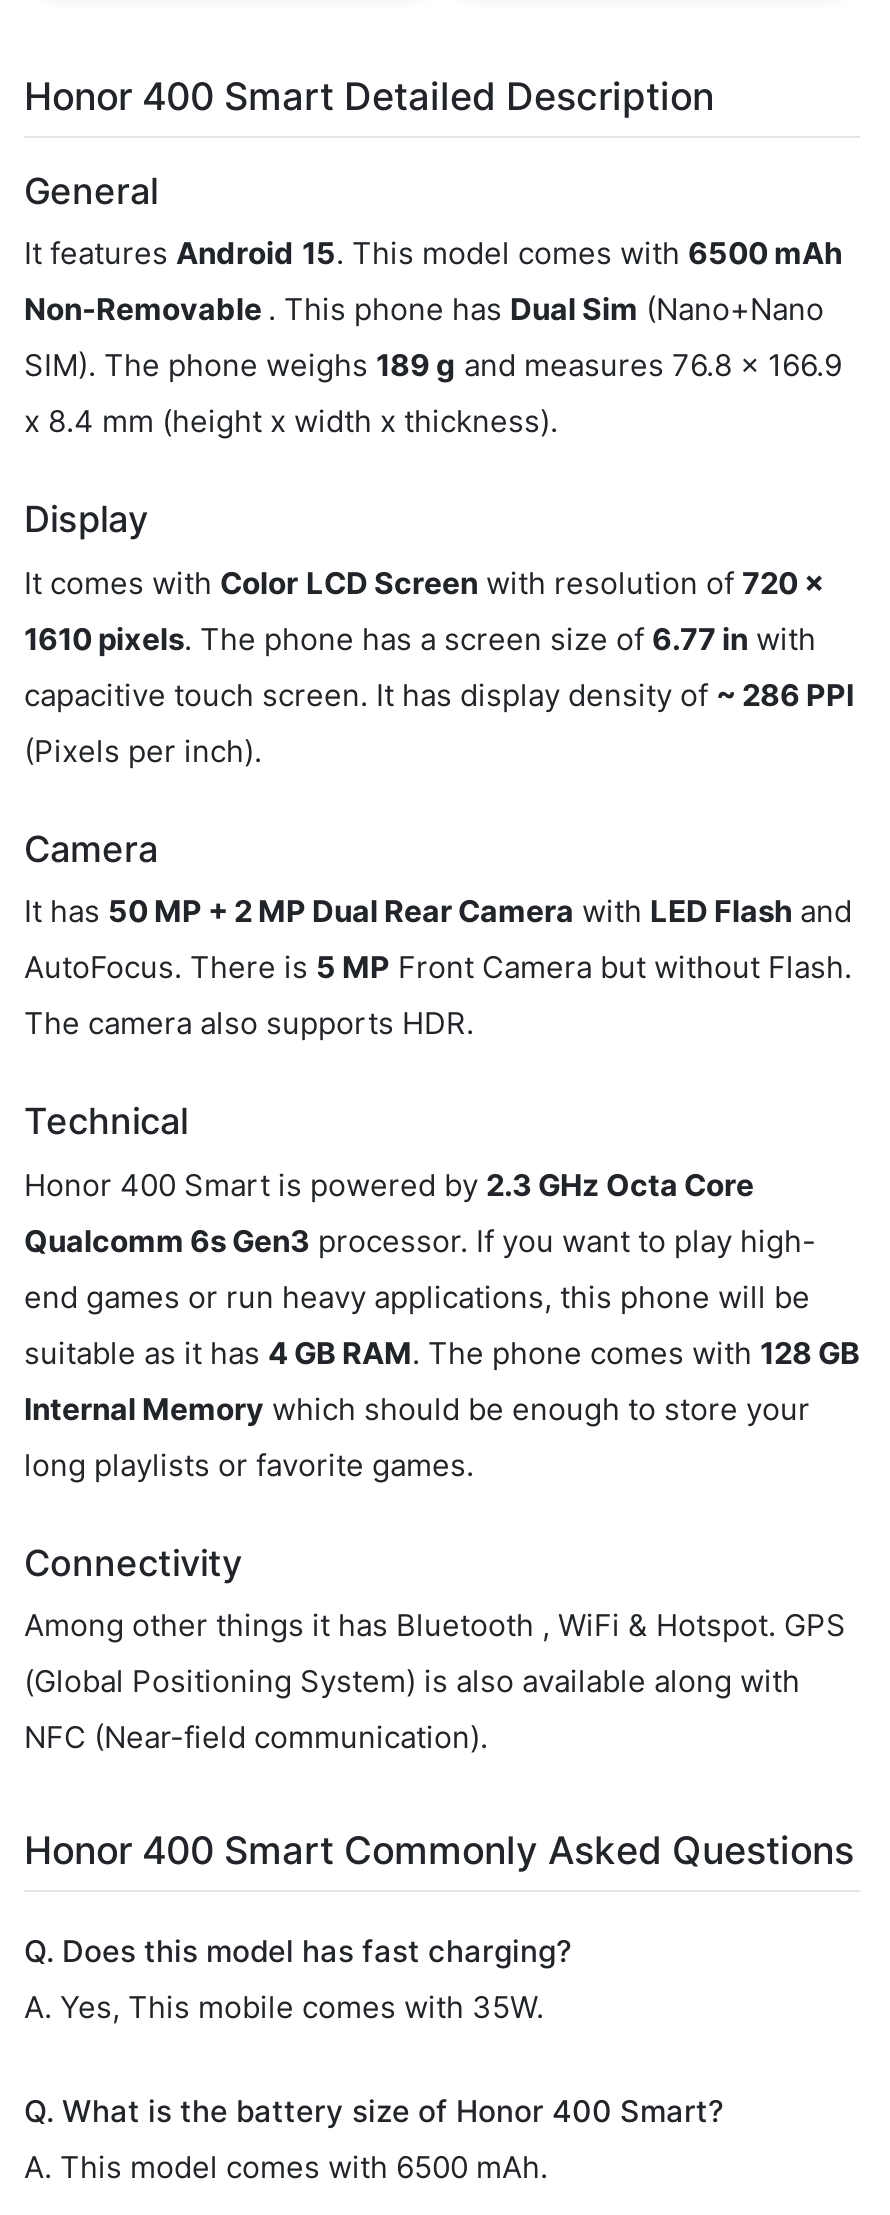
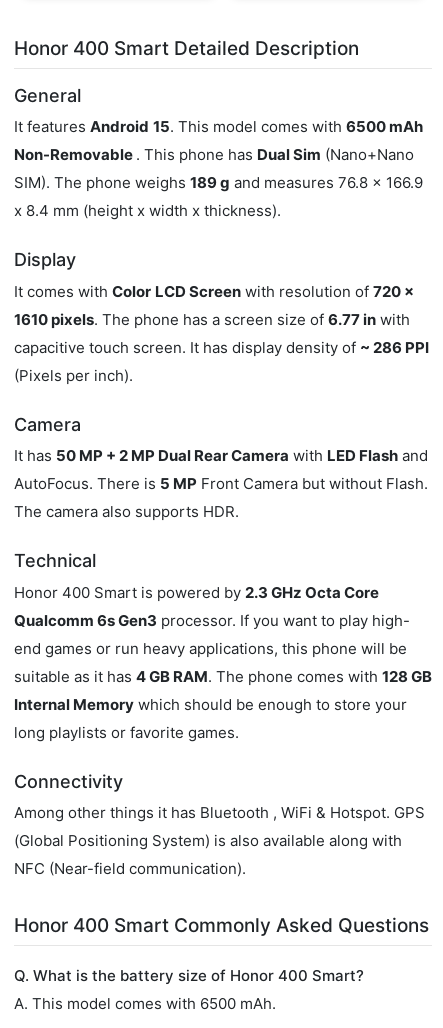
[24,1932,572,2026] Q. Does this model has fast charging? | A. Yes, This mobile comes with 35W. -> none

